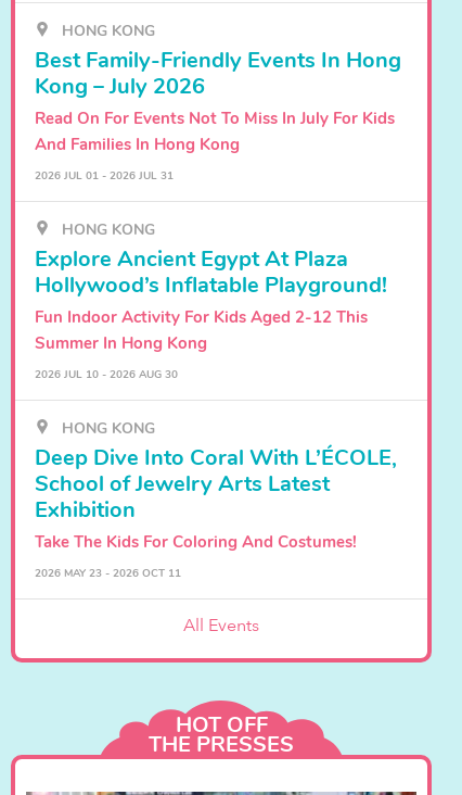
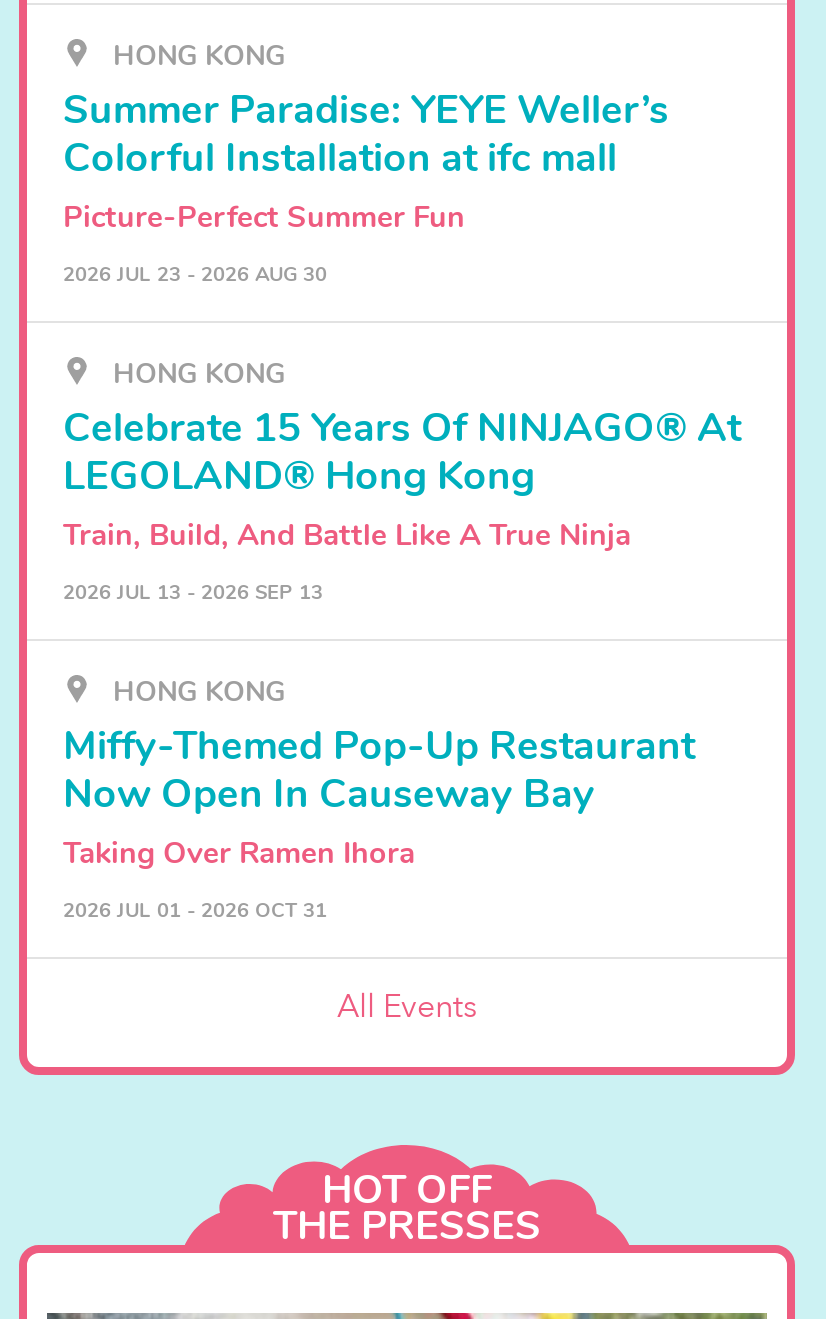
[35,45,401,155] Best Family-Friendly Events In Hong | Kong – July 2026 | Read On For Events Not To Miss In July For Kids | And Families In Hong Kong -> [63,83,669,237] Summer Paradise: YEYE Weller’s | Colorful Installation at ifc mall | Picture-Perfect Summer Fun
[35,168,174,183] 2026 JUL 01 - 2026 JUL 31 -> [63,261,327,289] 2026 JUL 23 - 2026 AUG 30
[35,244,387,354] Explore Ancient Egypt At Plaza | Hollywood’s Inflatable Playground! | Fun Indoor Activity For Kids Aged 2-12 This | Summer In Hong Kong -> [63,401,741,555] Celebrate 15 Years Of NINJAGO® At | LEGOLAND® Hong Kong | Train, Build, And Battle Like A True Ninja
[35,367,178,382] 2026 JUL 10 - 2026 AUG 30 -> [63,579,323,607] 2026 JUL 13 - 2026 SEP 13
[35,443,397,553] Deep Dive Into Coral With L’ÉCOLE, | School of Jewelry Arts Latest | Exhibition | Take The Kids For Coloring And Costumes! -> [63,719,695,873] Miffy-Themed Pop-Up Restaurant | Now Open In Causeway Bay | Taking Over Ramen Ihora
[35,566,181,581] 2026 MAY 23 - 2026 OCT 11 -> [63,897,327,925] 2026 JUL 01 - 2026 OCT 31

